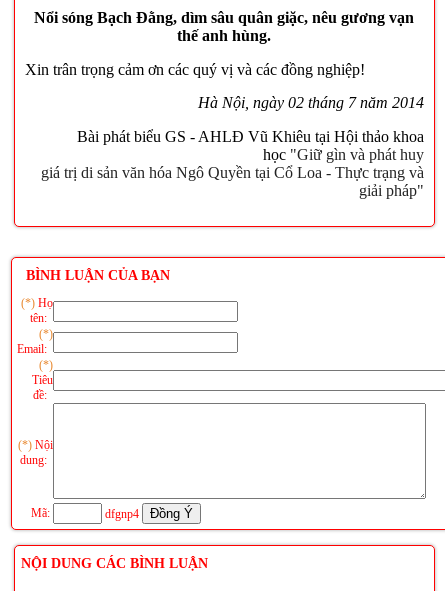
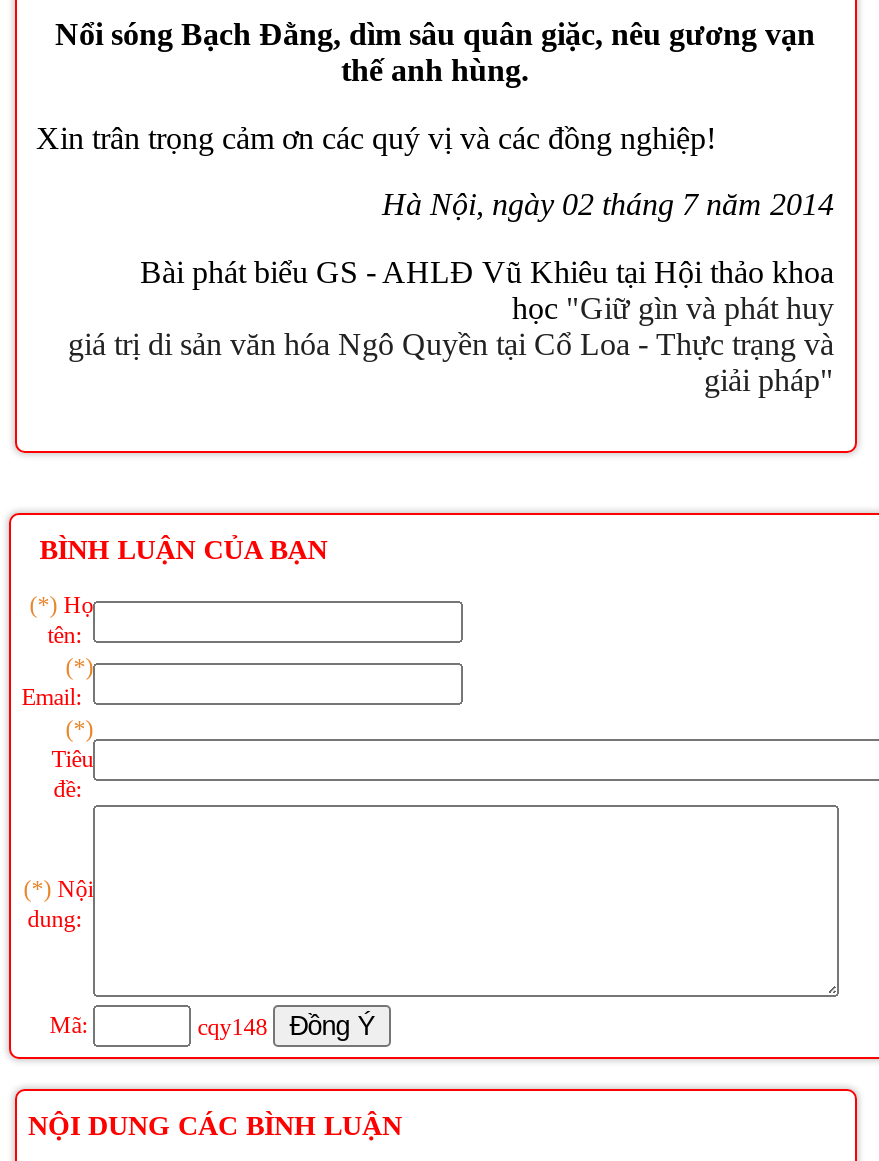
[102,507,142,521] dfgnp4 -> [191,1013,273,1041] cqy148

